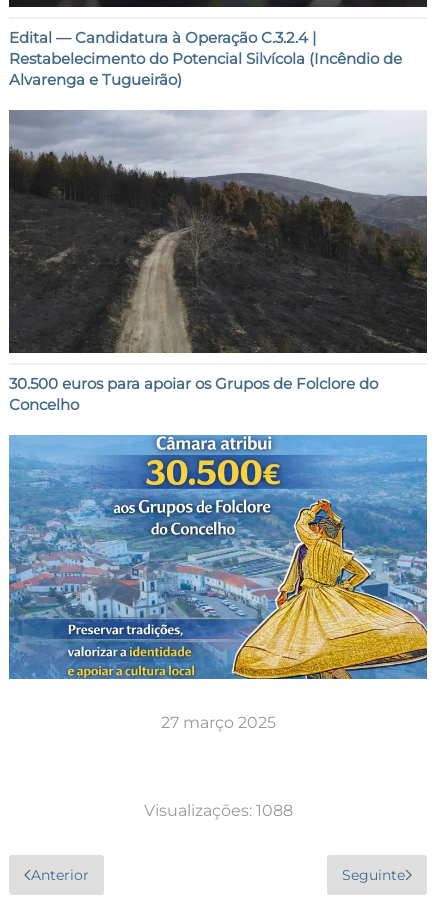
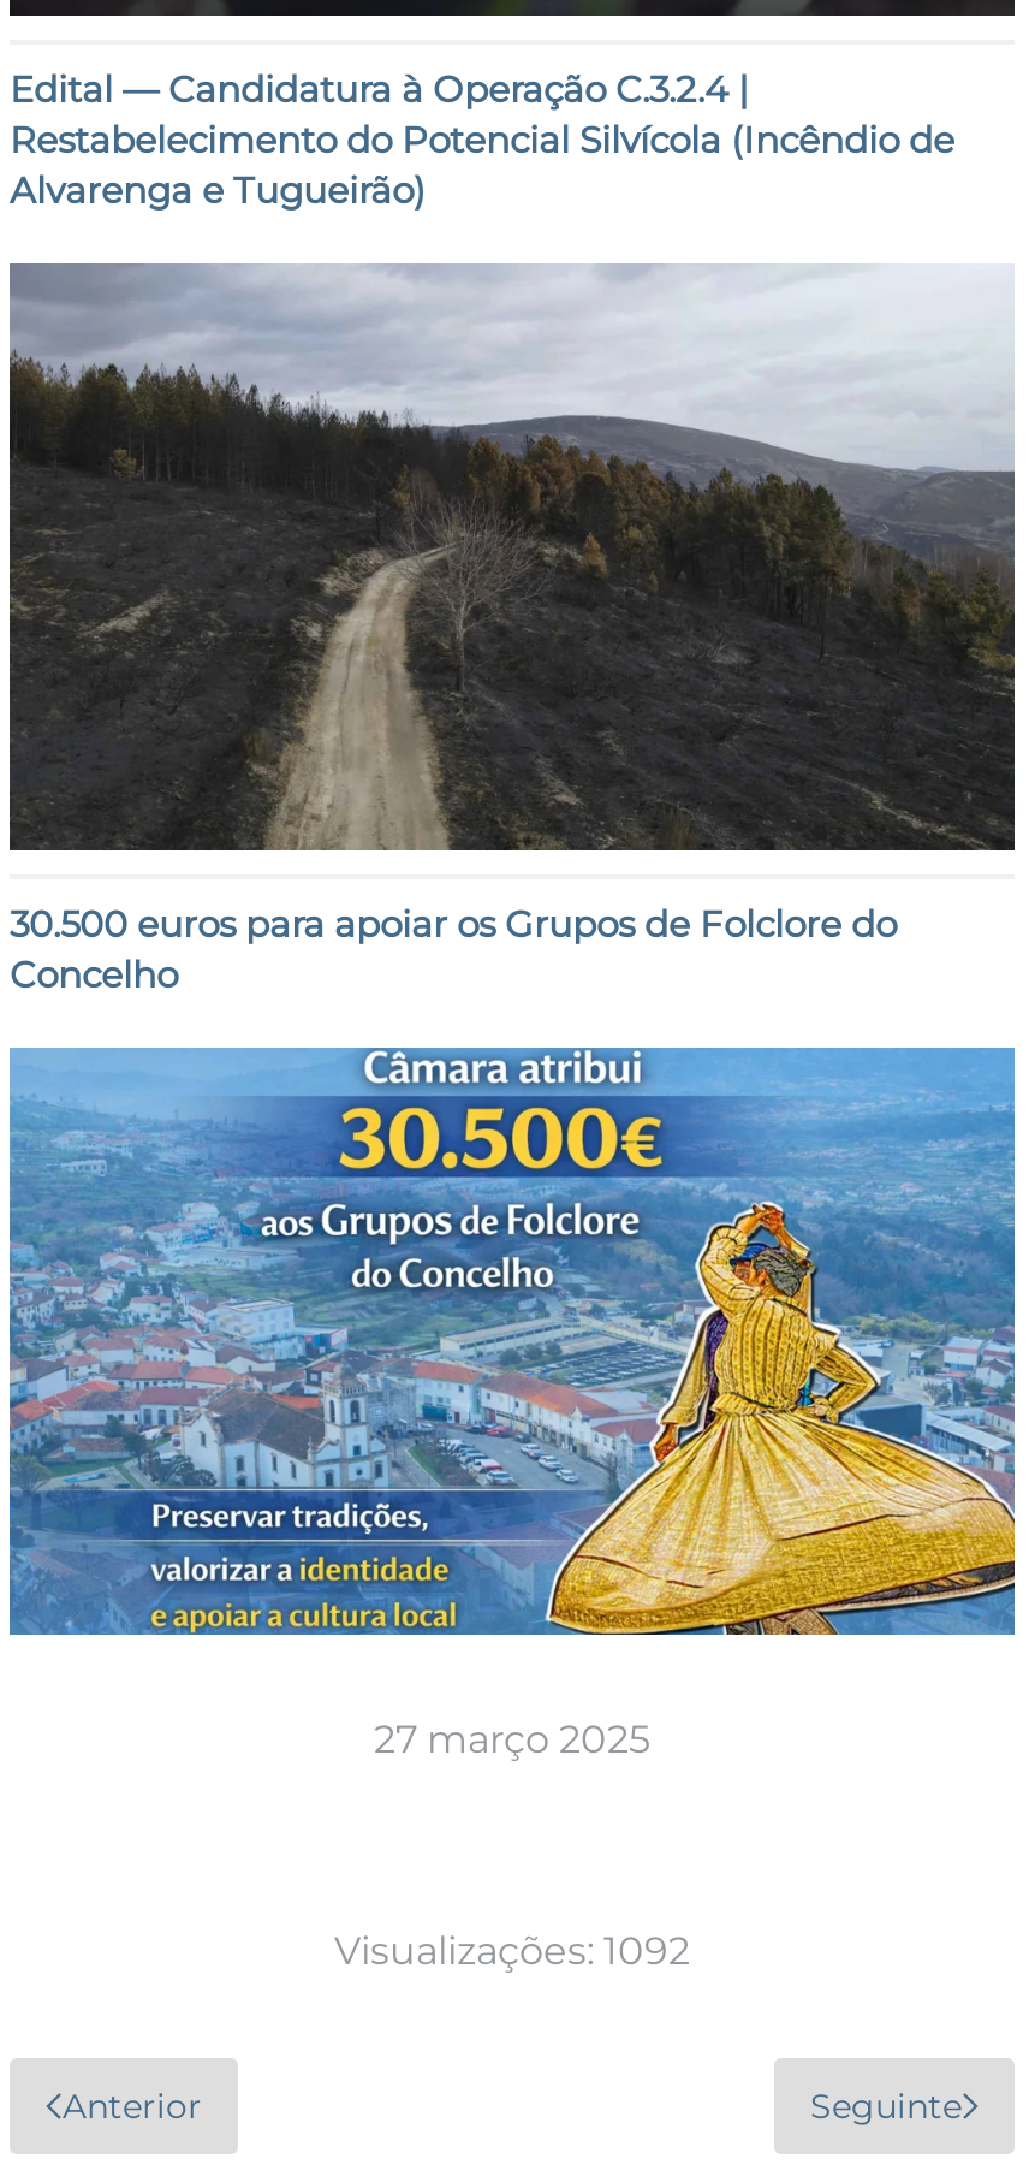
[143,801,292,820] Visualizações: 1088 -> [334,1929,690,1975] Visualizações: 1092

